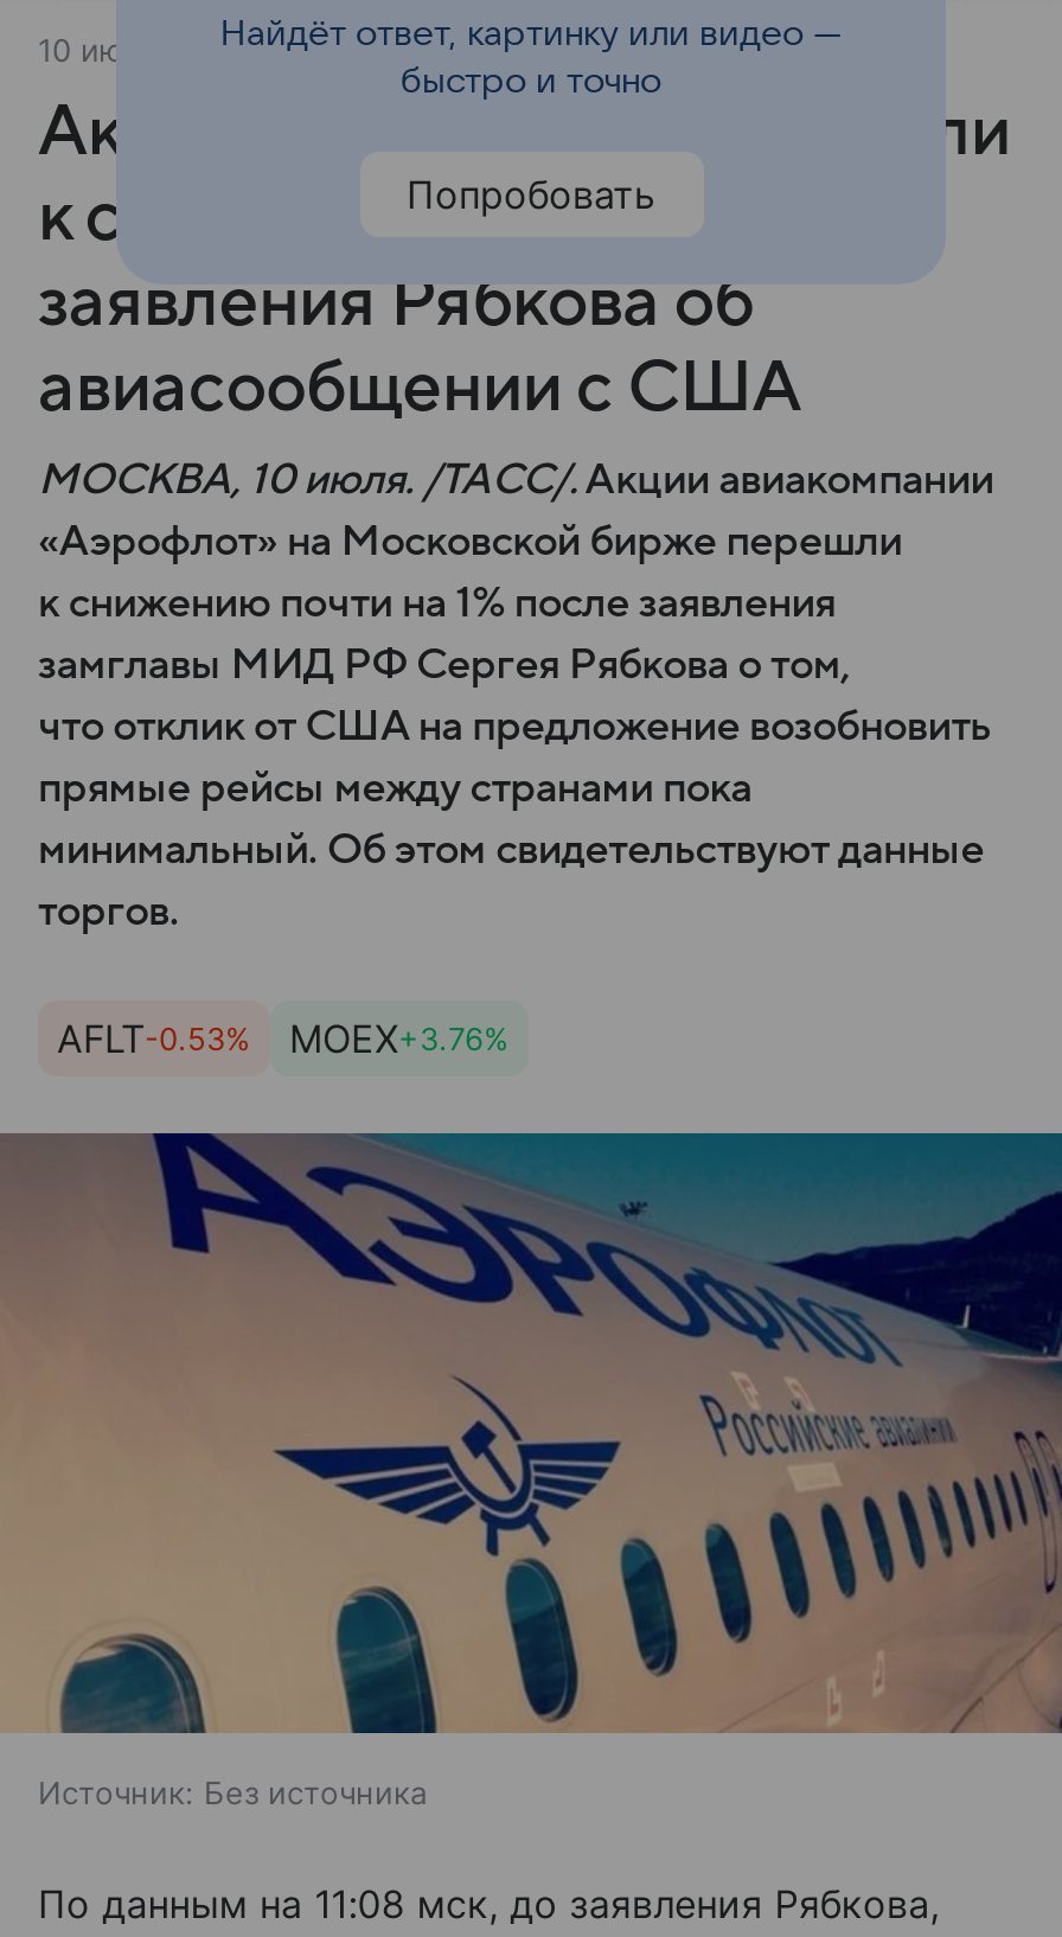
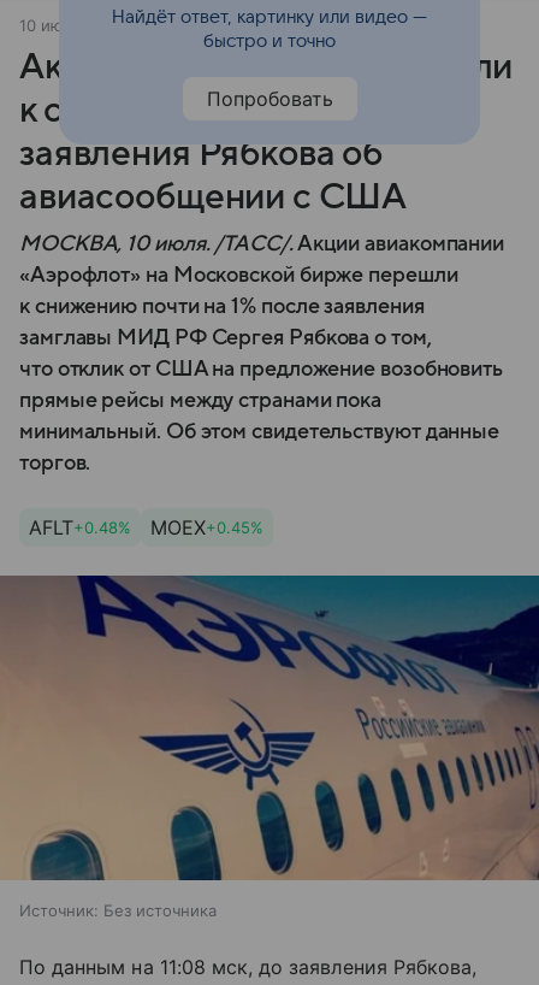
[57,1015,251,1062] AFLT-0.53% -> [29,515,131,539] AFLT+0.48%
[289,1015,510,1062] MOEX+3.76% -> [150,515,263,539] MOEX+0.45%

